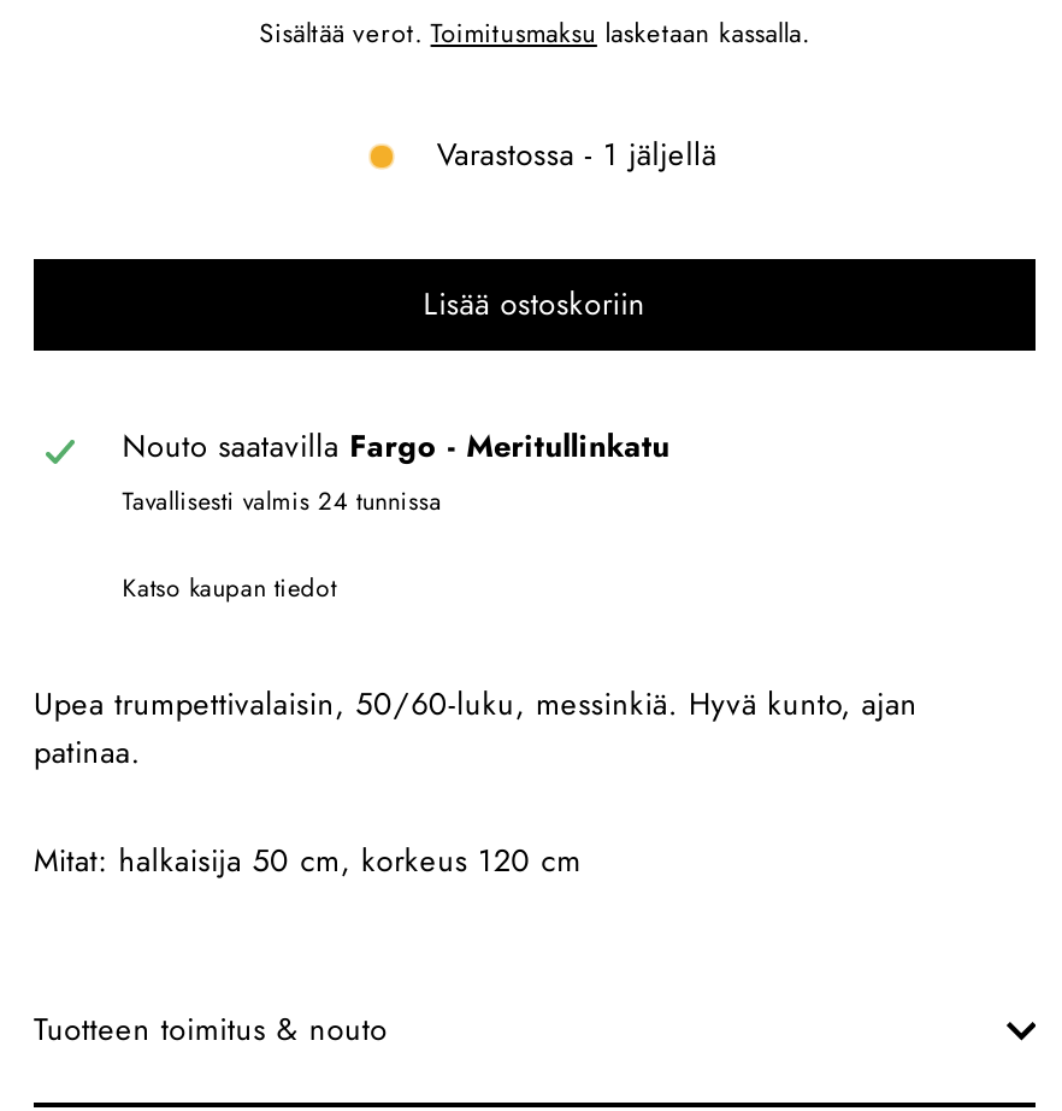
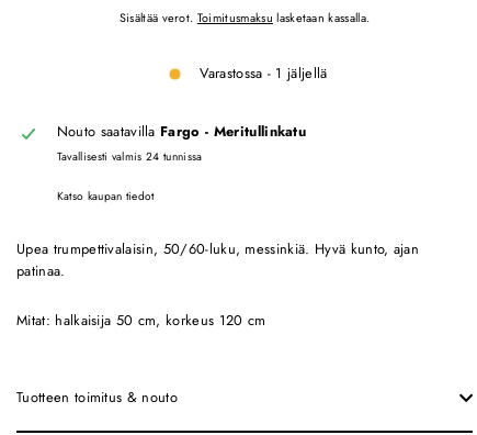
[423,280,646,326] Lisää ostoskoriin -> none

